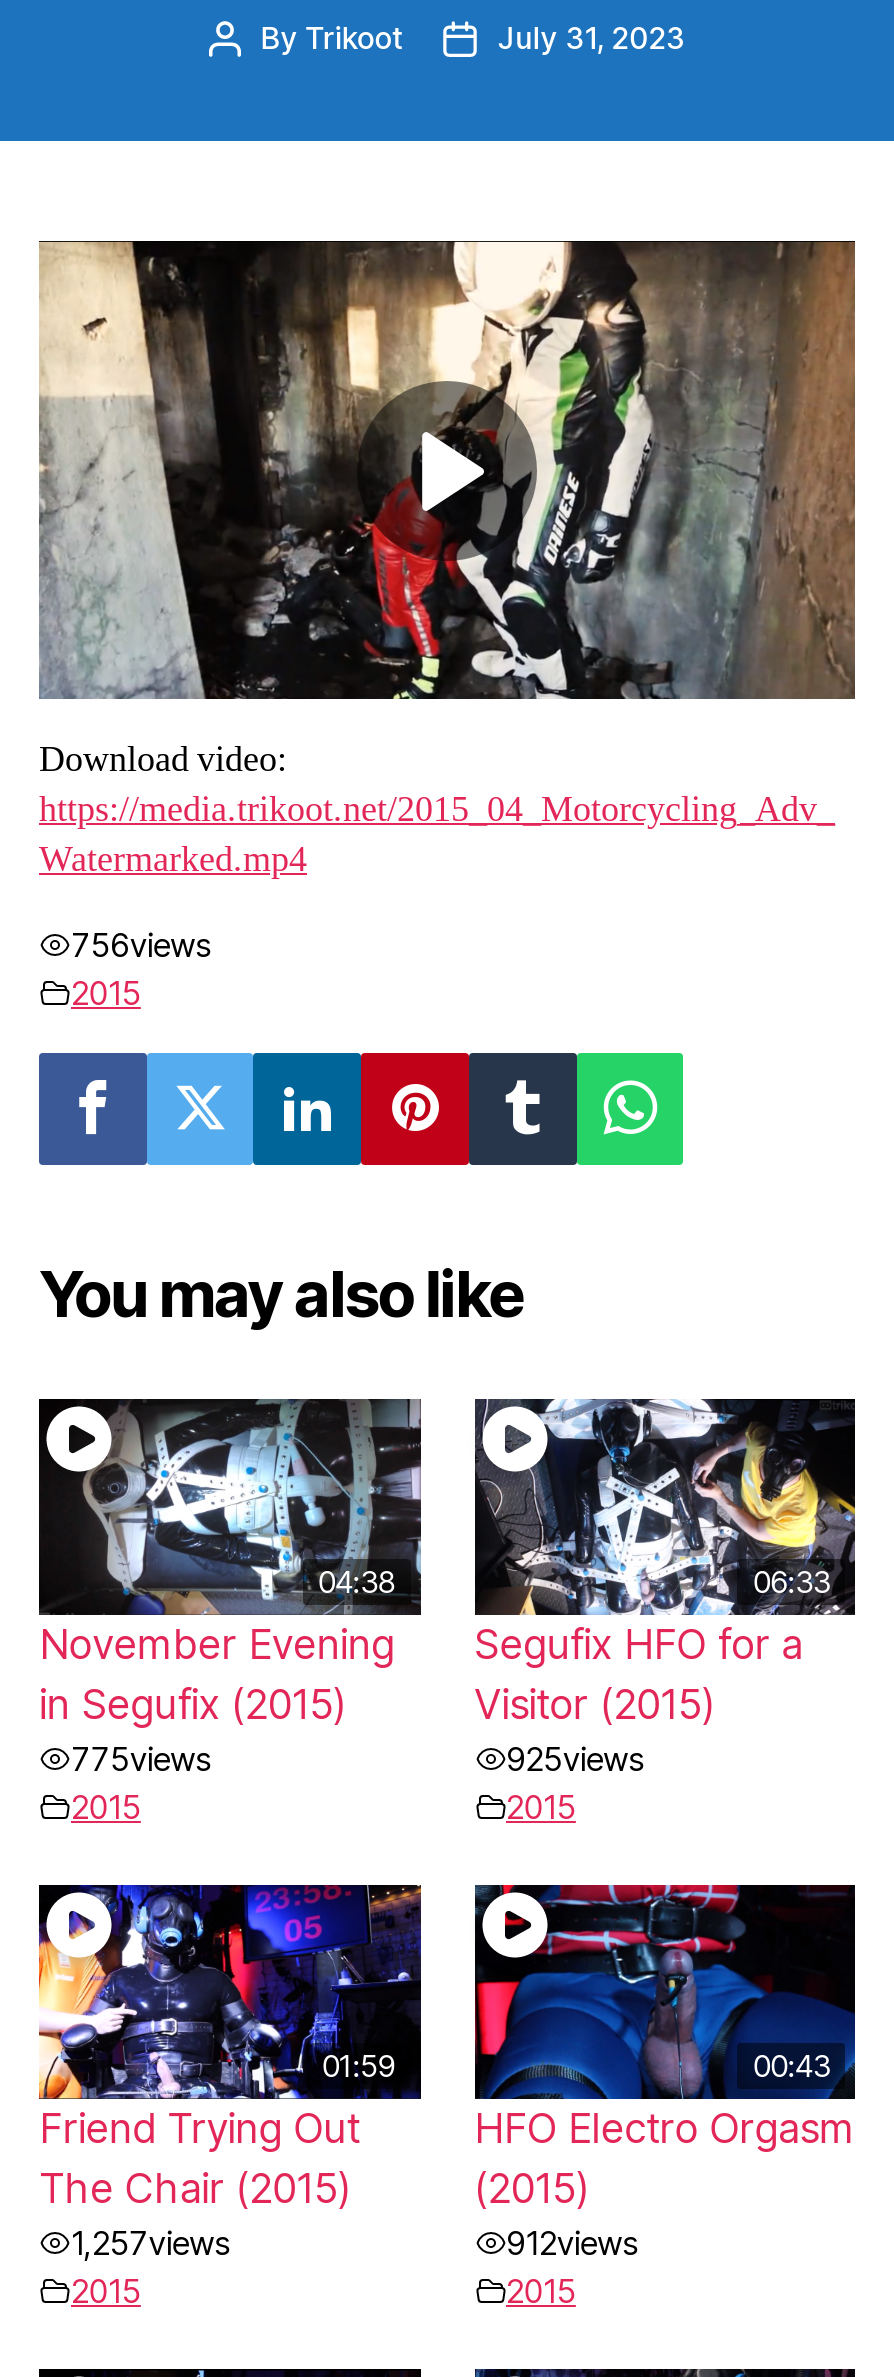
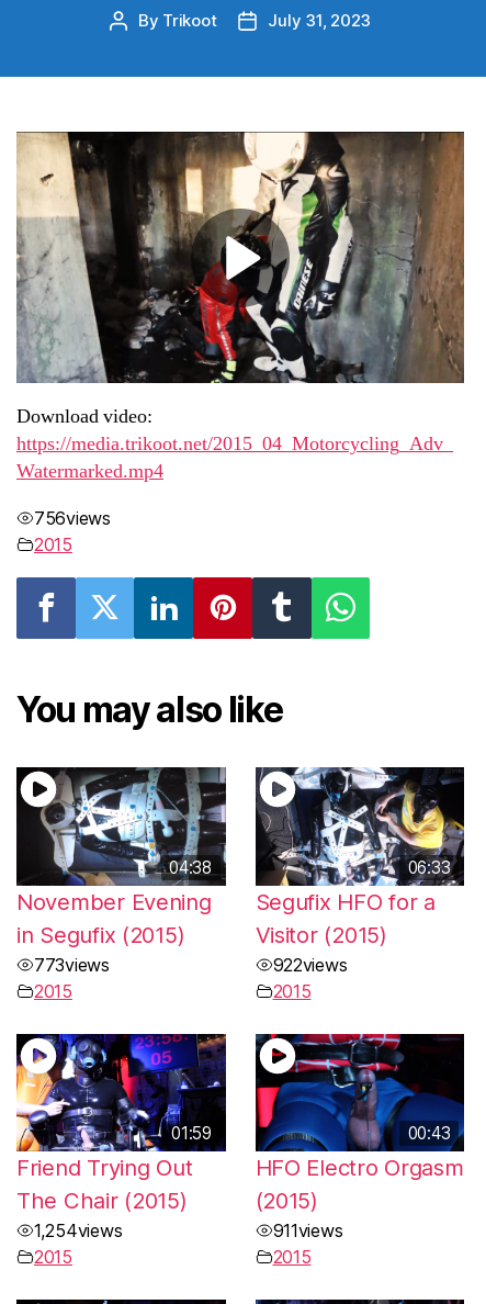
[71,1738,211,1778] 775views -> [34,953,110,975] 773views
[506,1738,644,1778] 925views -> [273,953,347,975] 922views
[71,2223,230,2263] 1,257views -> [34,1219,122,1241] 1,254views
[506,2223,638,2263] 912views -> [273,1219,343,1241] 911views

